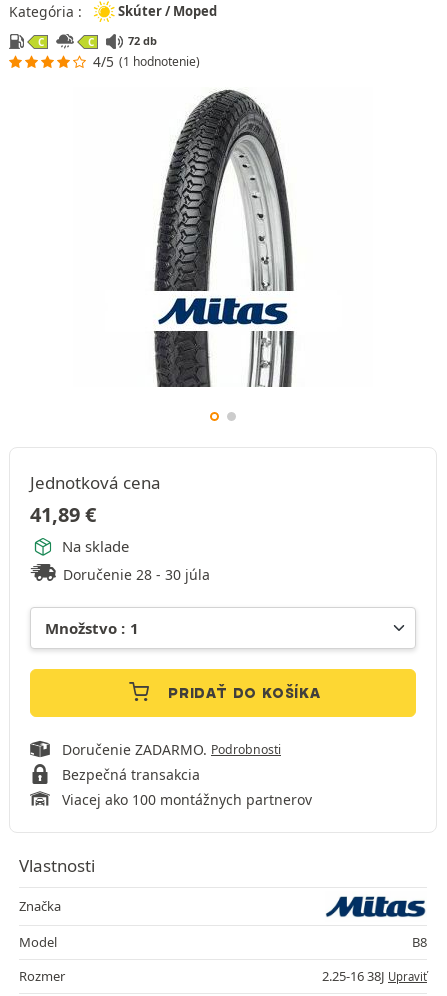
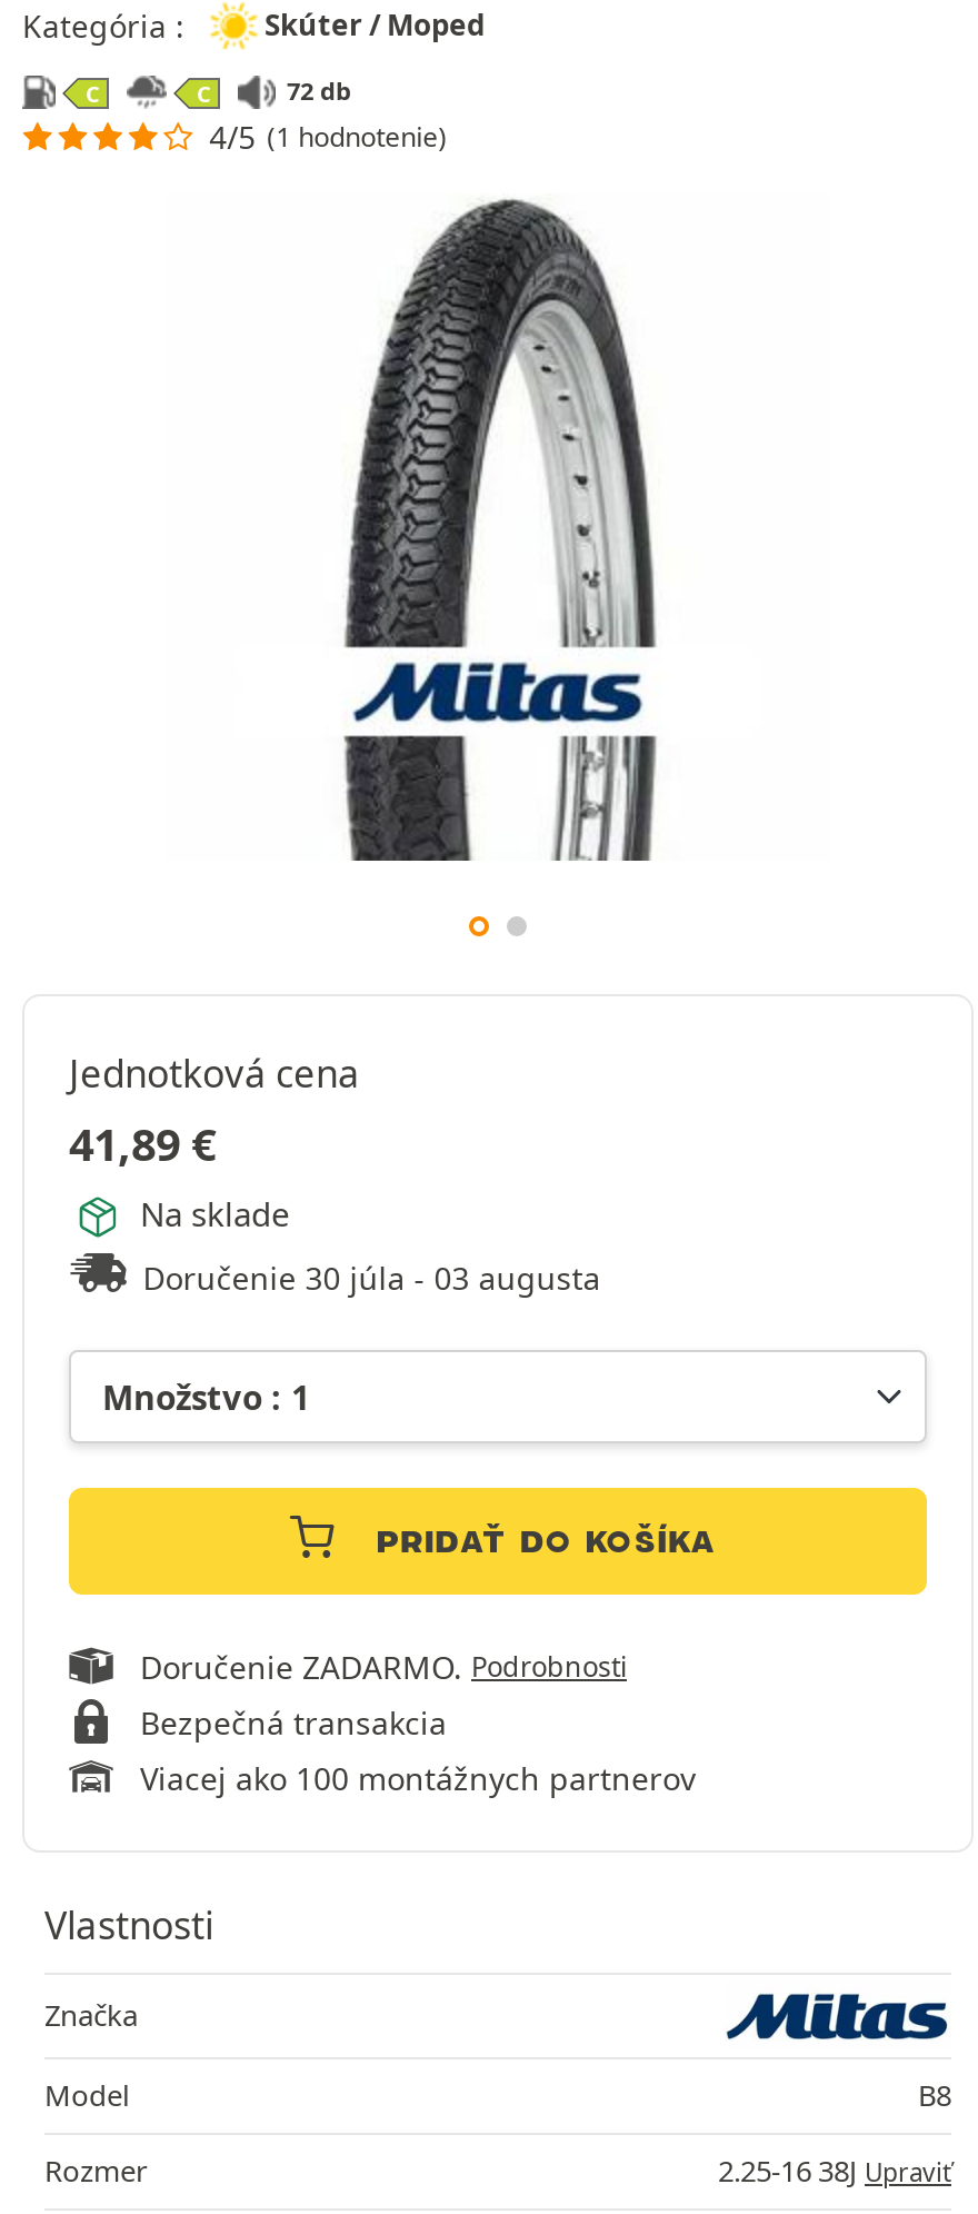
[63,565,210,584] Doručenie 28 - 30 júla -> [143,1258,601,1300] Doručenie 30 júla - 03 augusta

